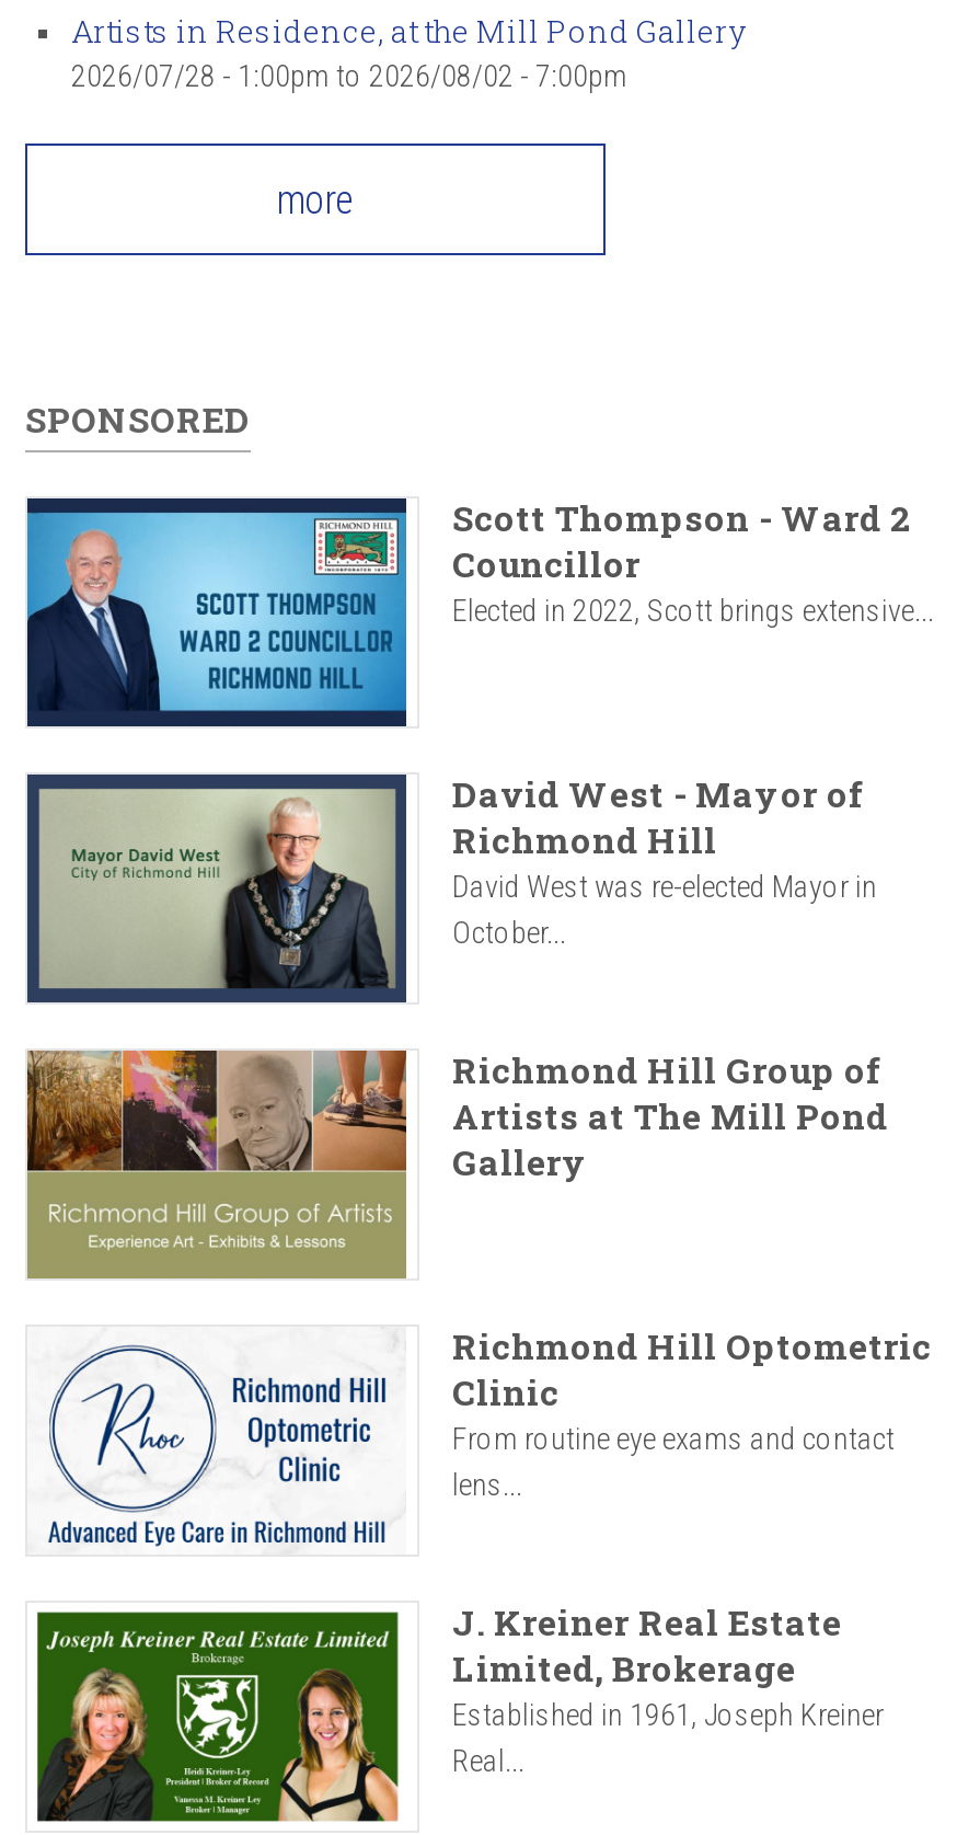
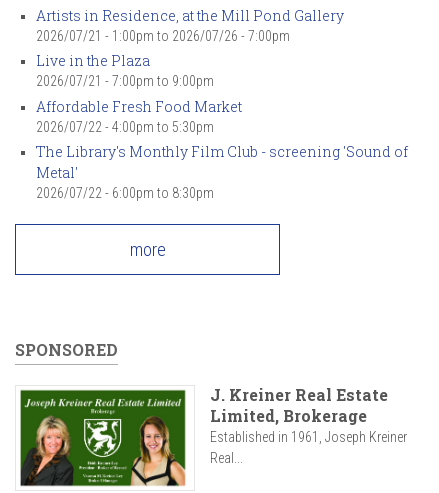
[71,58,627,93] 2026/07/28 - 1:00pm to 2026/08/02 - 7:00pm -> [36,27,408,201] 2026/07/21 - 1:00pm to 2026/07/26 - 7:00pm | Live in the Plaza | 2026/07/21 - 7:00pm to 9:00pm | Affordable Fresh Food Market | 2026/07/22 - 4:00pm to 5:30pm | The Library's Monthly Film Club - screening 'Sound of | Metal' | 2026/07/22 - 6:00pm to 8:30pm
moved [25,176,355,441] -> [15,239,165,360]: more | SPONSORED
[25,494,934,730] [image] | Scott Thompson - Ward 2 | Councillor | Elected in 2022, Scott brings extensive... -> none
[25,770,888,1184] [image] | David West - Mayor of | Richmond Hill | David West was re-elected Mayor in | October... | Richmond Hill Group of | Artists at The Mill Pond | Gallery -> none
[25,1050,932,1502] [image] | Richmond Hill Optometric | Clinic | From routine eye exams and contact | lens... -> none
[47,1343,389,1549] [image] -> none

